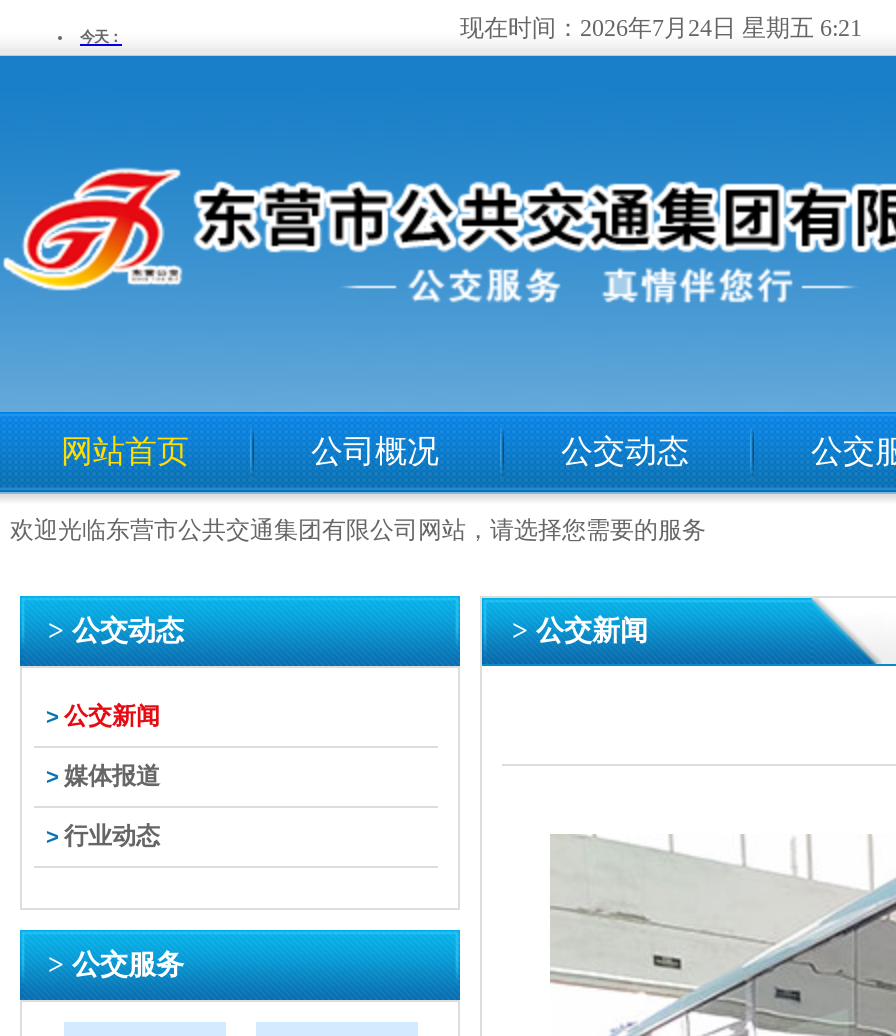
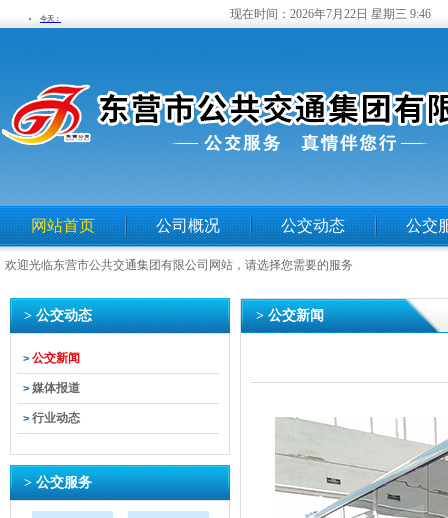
[436,14,862,42] 现在时间：2026年7月24日 星期五 6:21 -> [218,7,431,21] 现在时间：2026年7月22日 星期三 9:46

